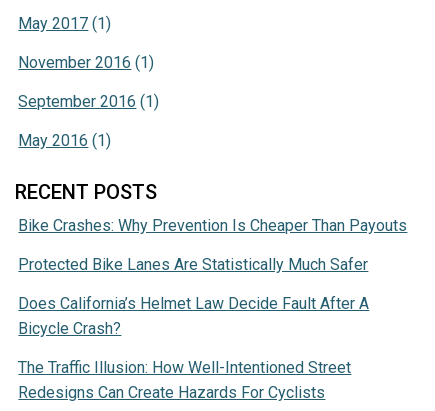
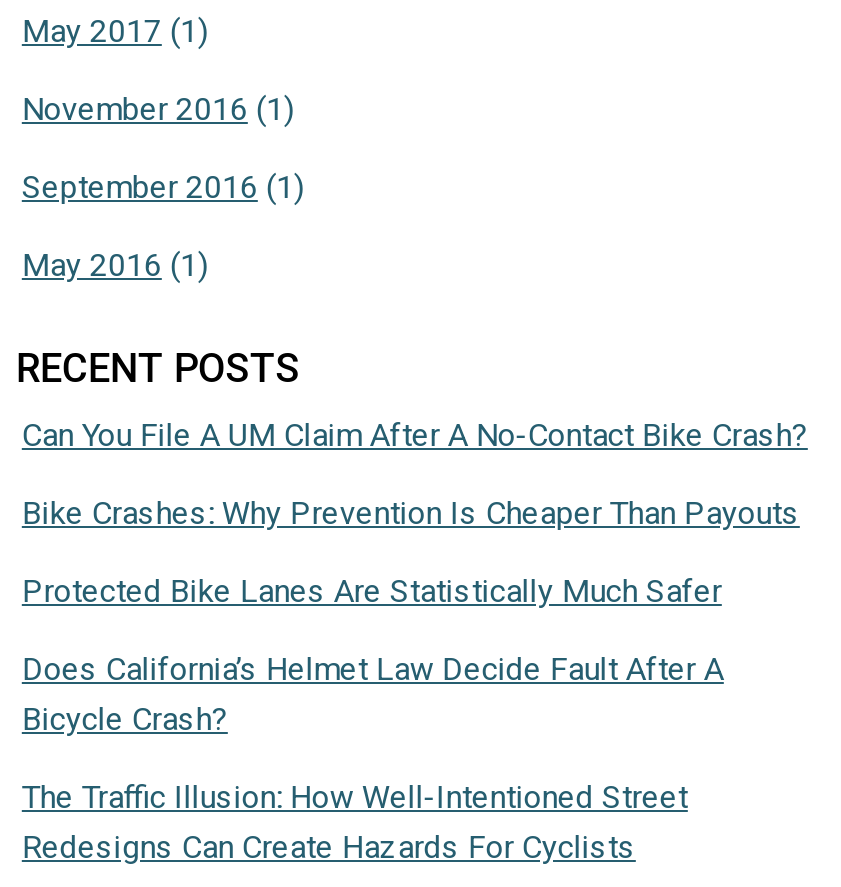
none -> [22,416,808,454] Can You File A UM Claim After A No-Contact Bike Crash?

